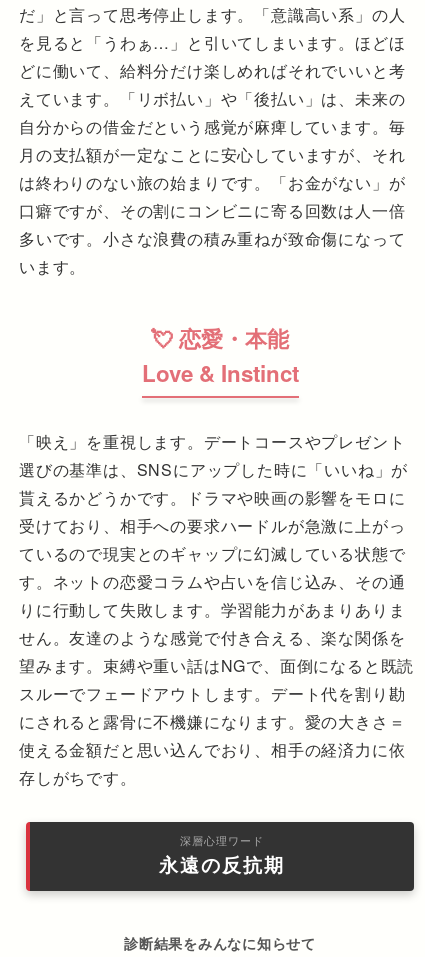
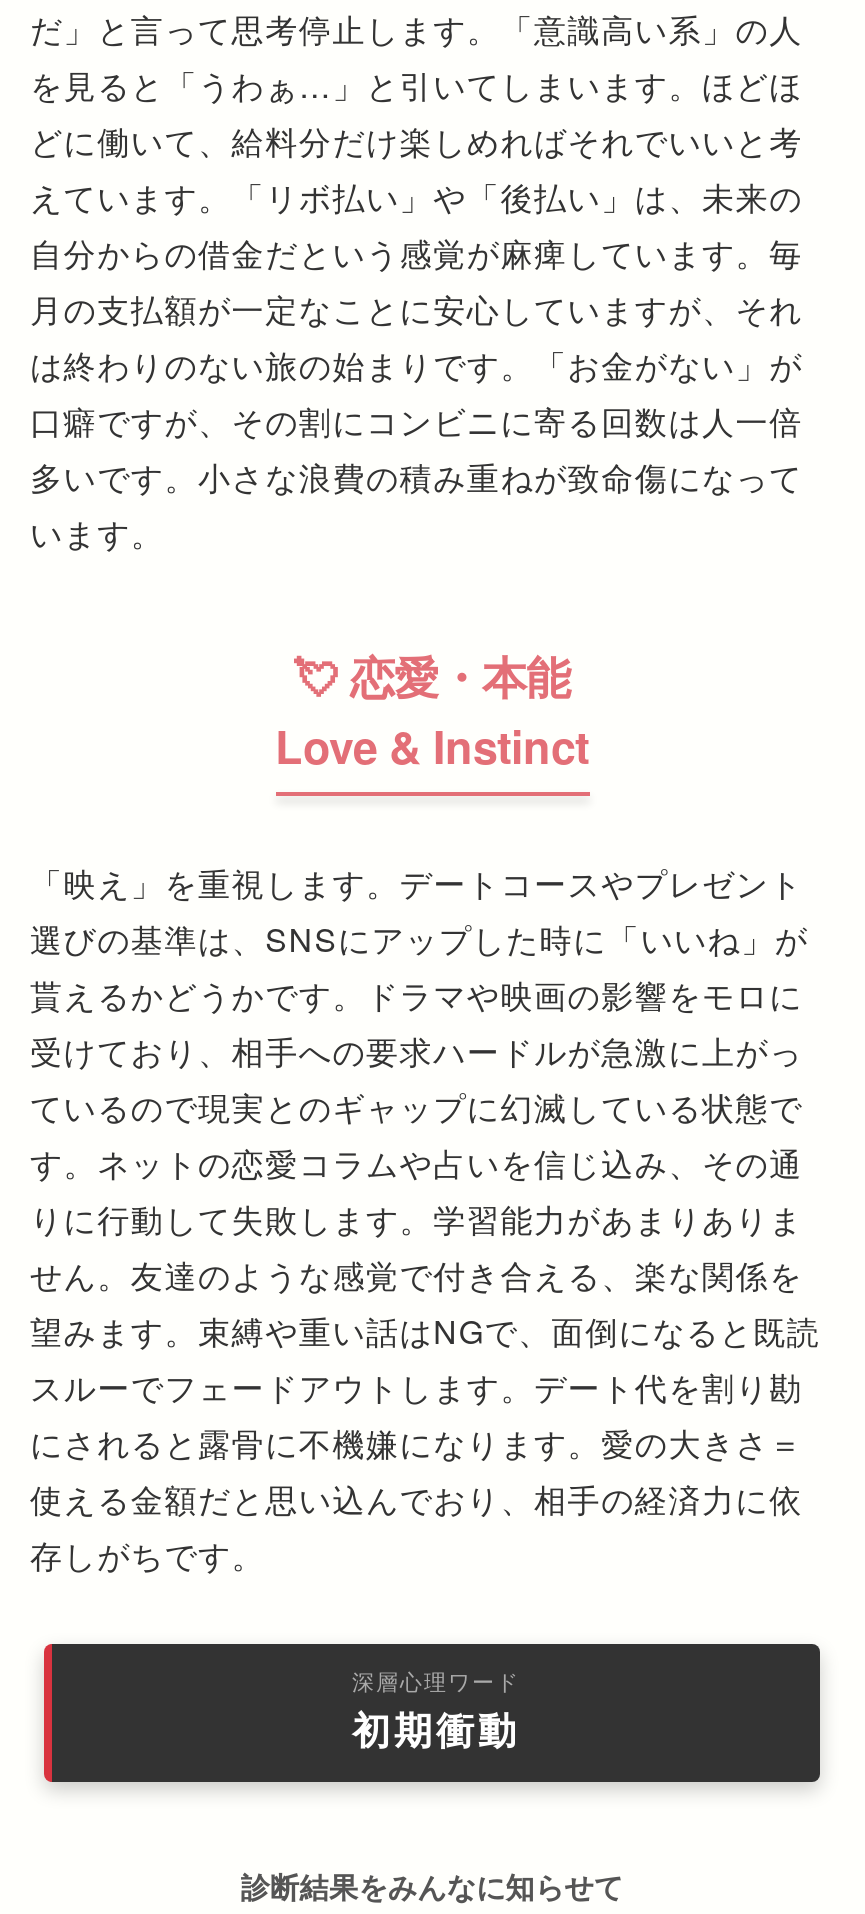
[159,855,285,876] 永遠の反抗期 -> [352,1710,520,1752] 初期衝動

